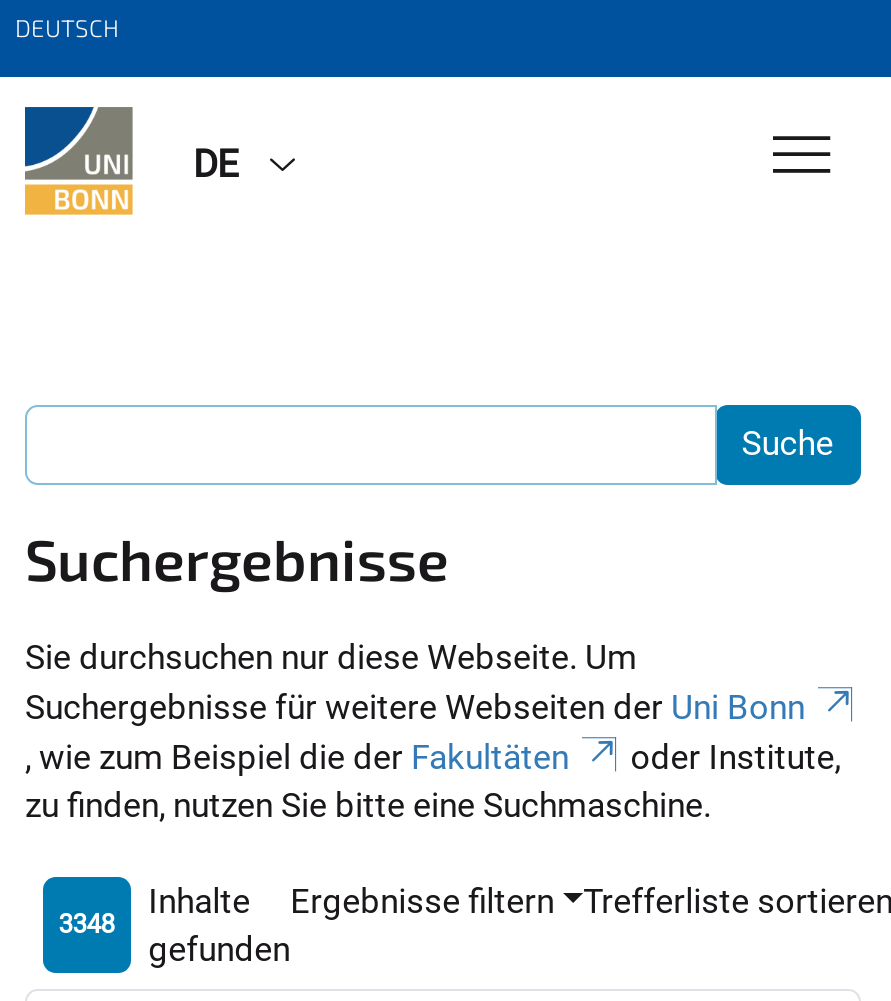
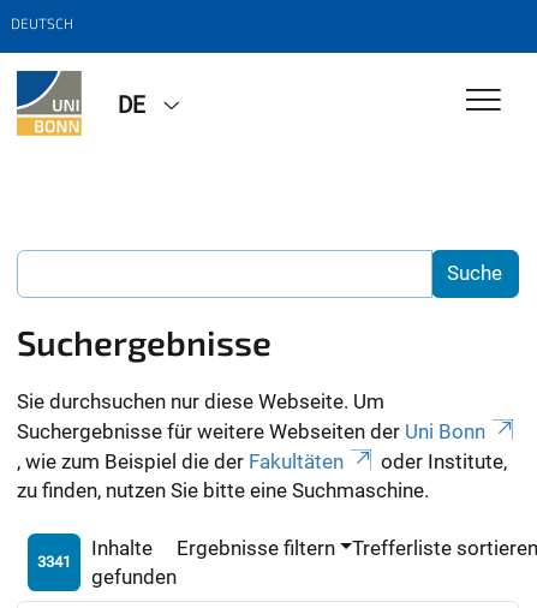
[59,909,115,939] 3348 -> [37,552,71,571] 3341

